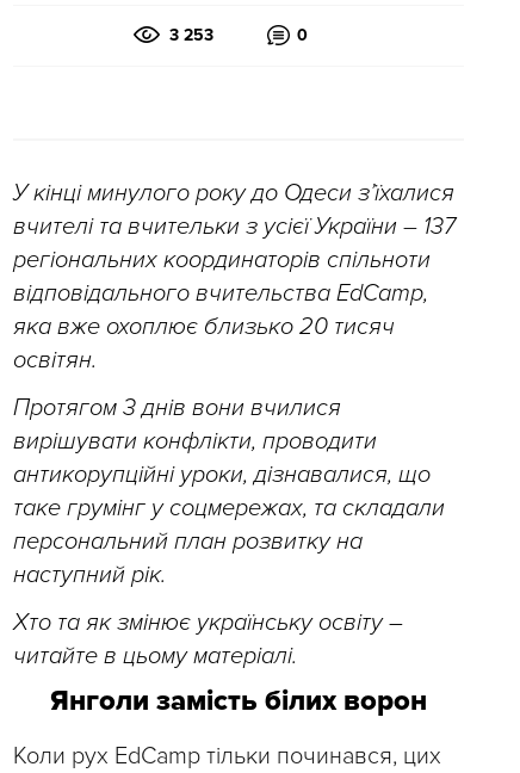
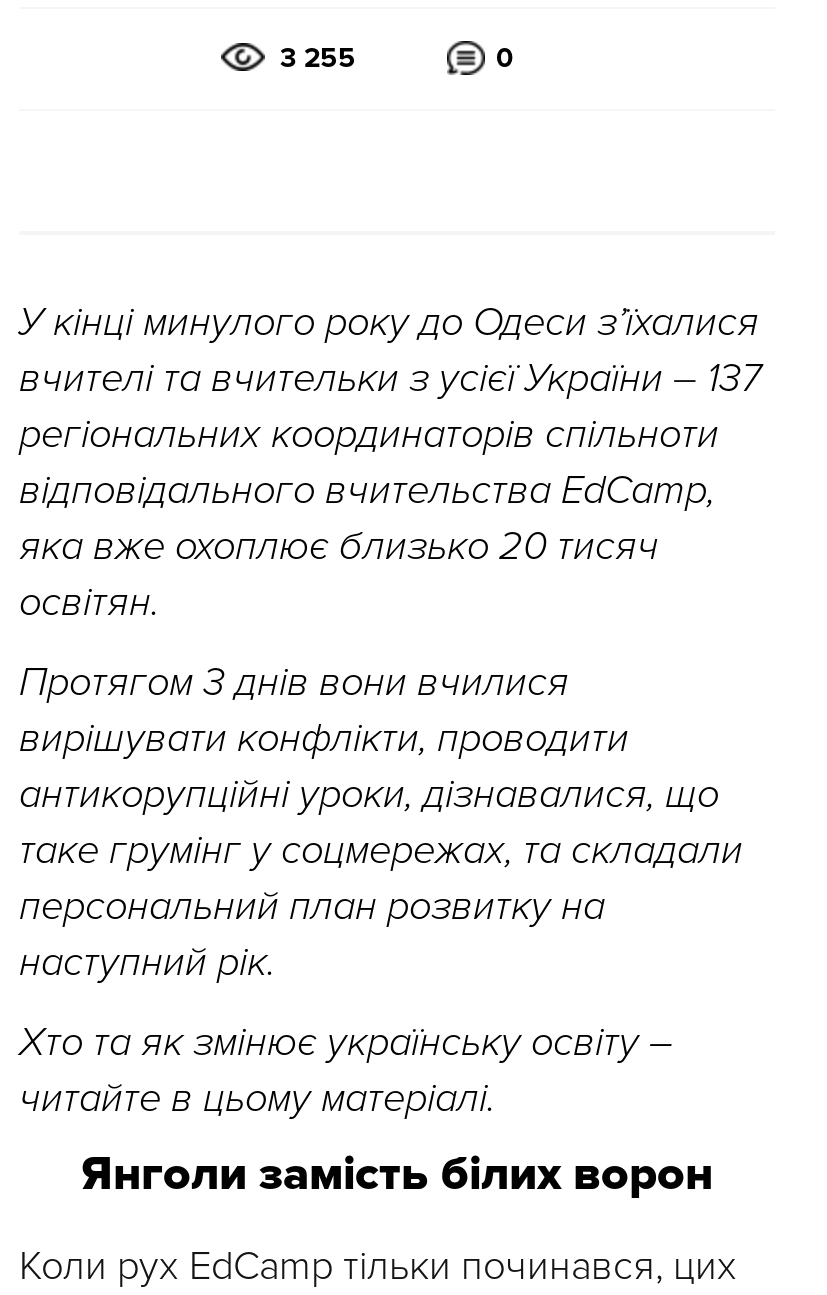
[169,25,213,45] 3 253 -> [280,41,356,75] 3 255

